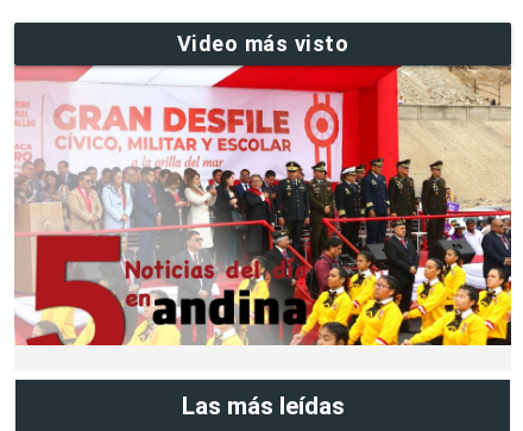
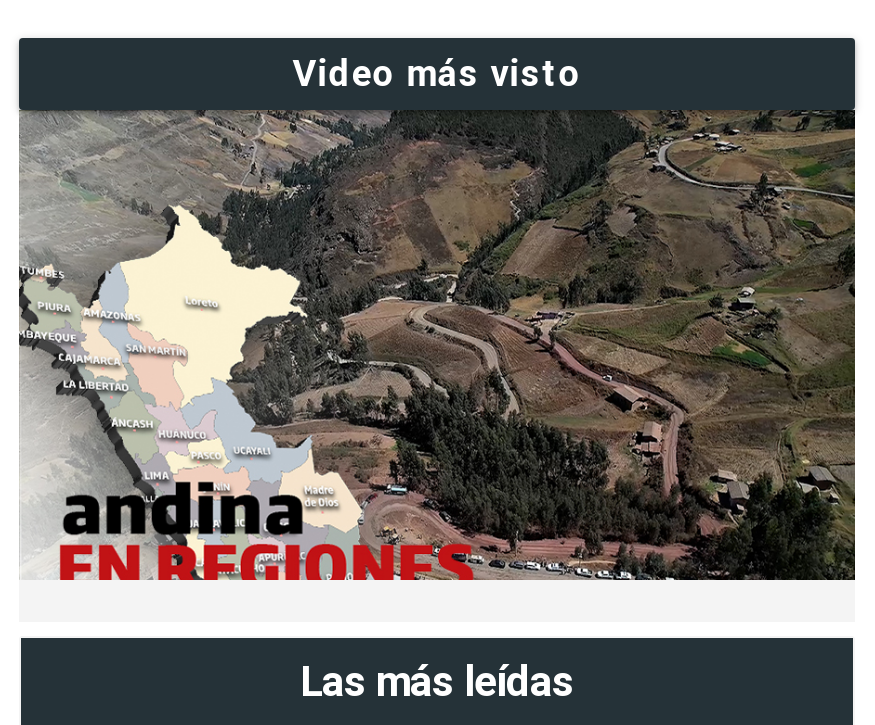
[14,64,512,346] [image] -> [17,110,857,582] [image]

